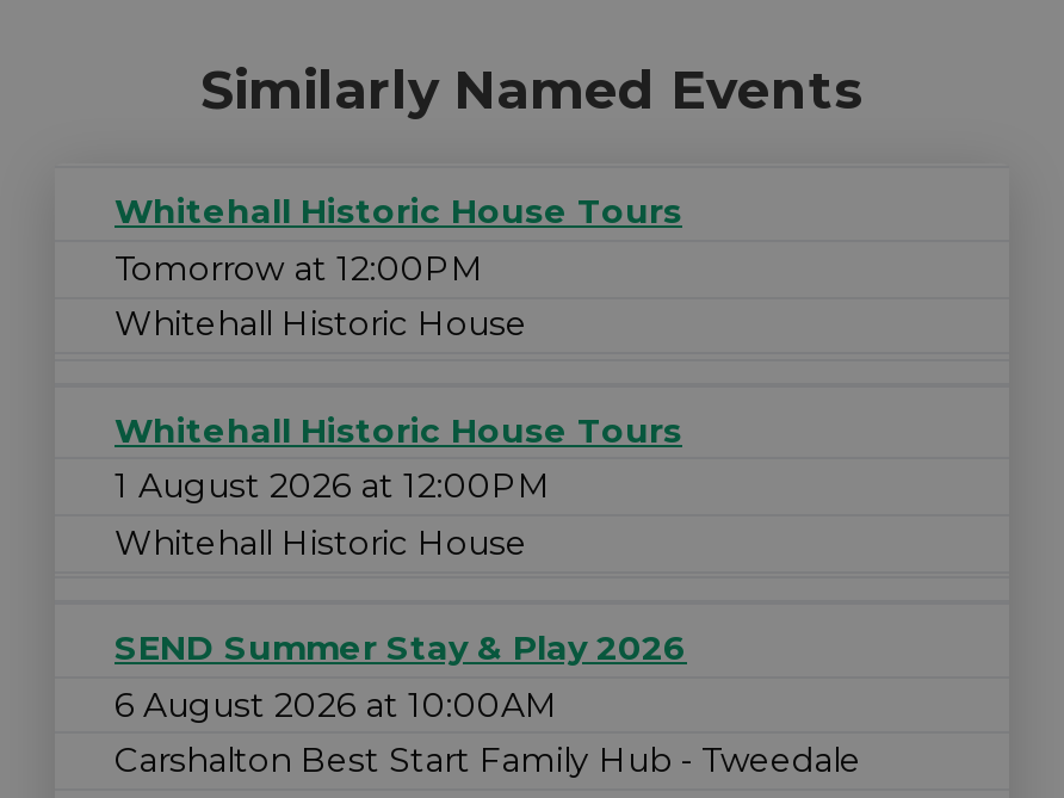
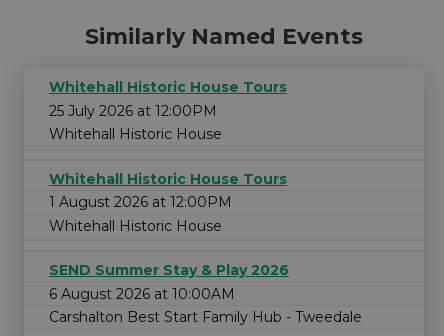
[115,246,484,289] Tomorrow at 12:00PM -> [49,102,217,120] 25 July 2026 at 12:00PM

